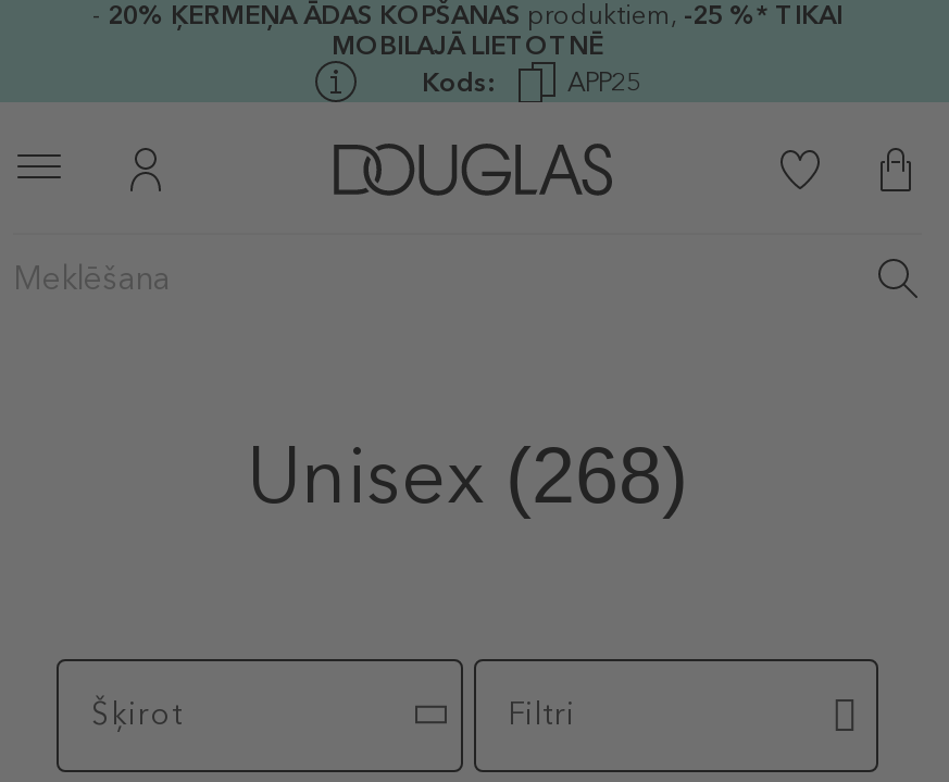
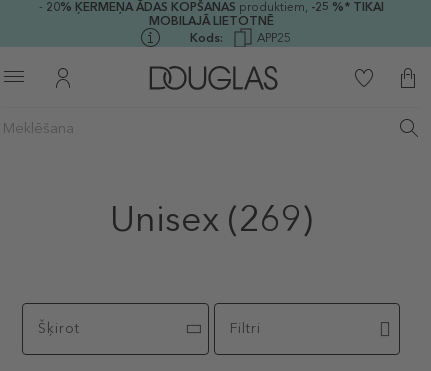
[247,429,688,522] Unisex (268) -> [109,197,312,240] Unisex (269)

